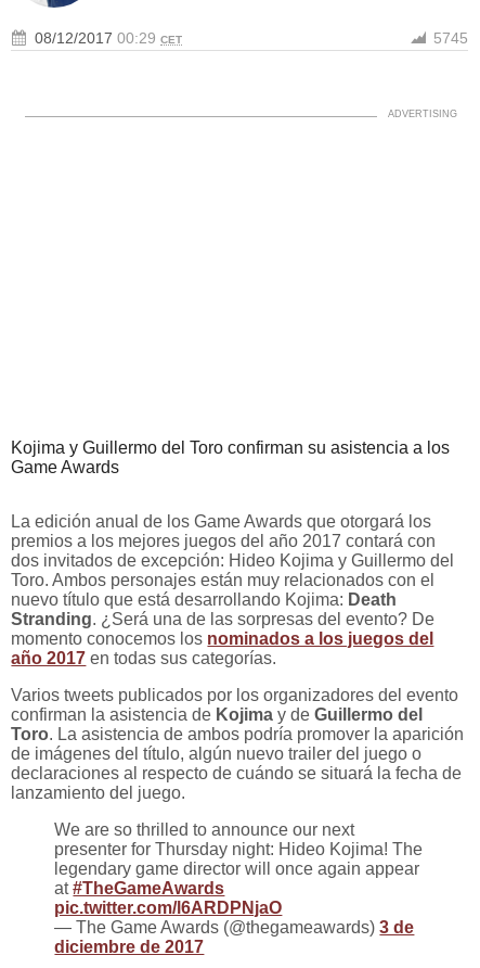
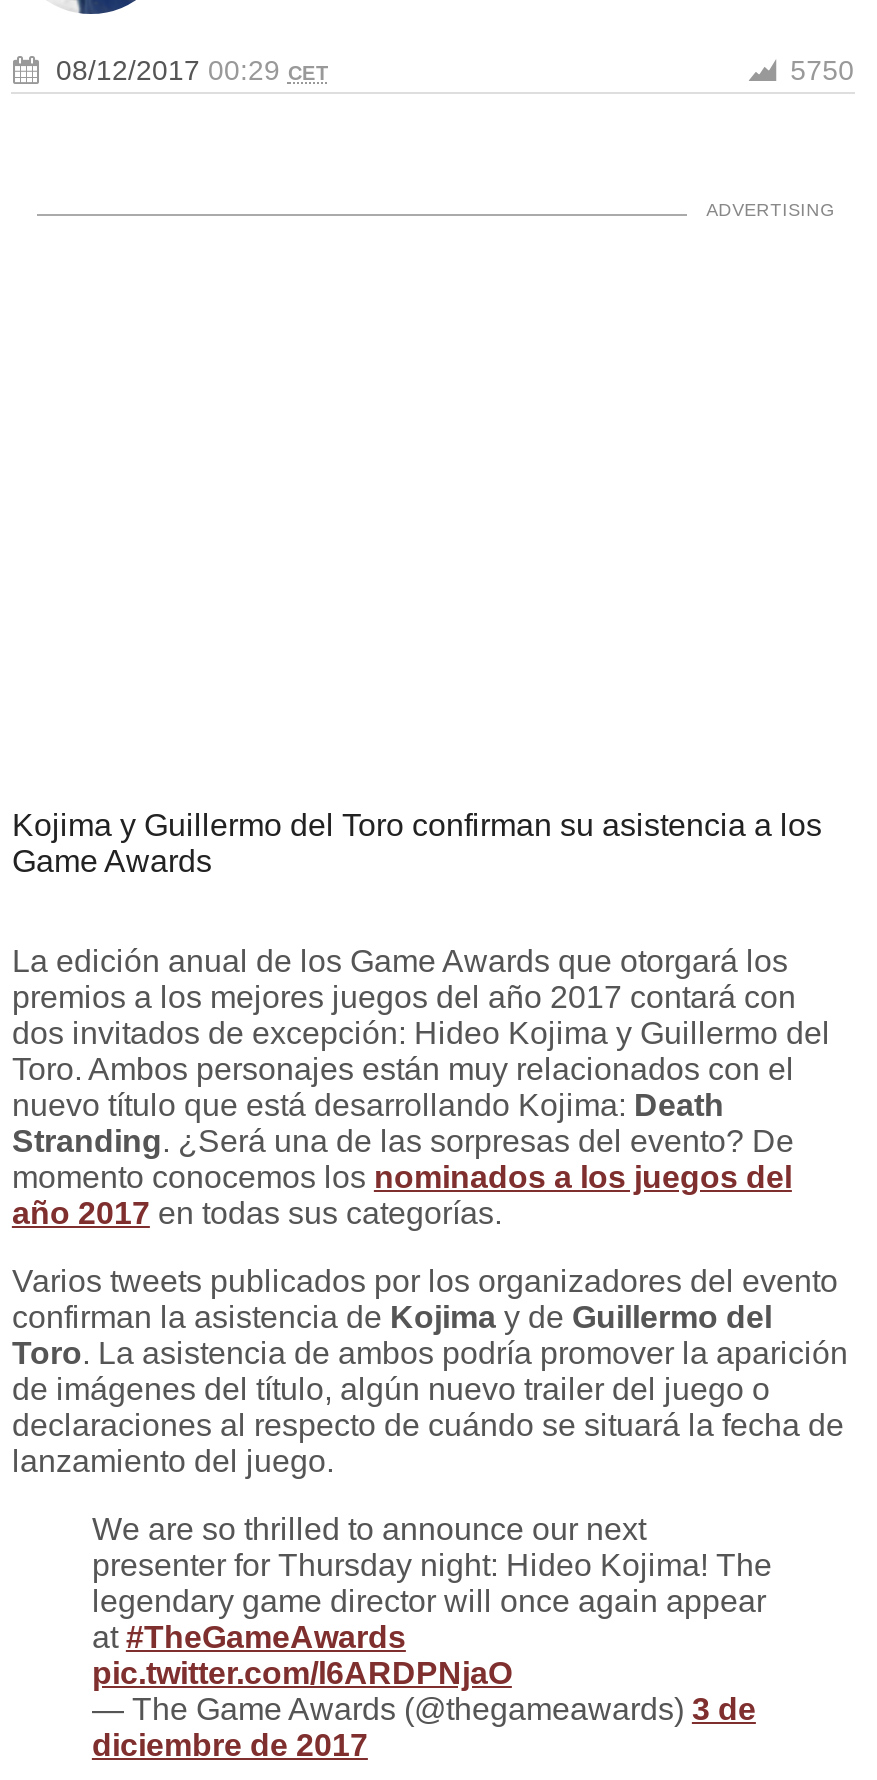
[433,29,468,47] 5745 -> [790,54,854,86] 5750

